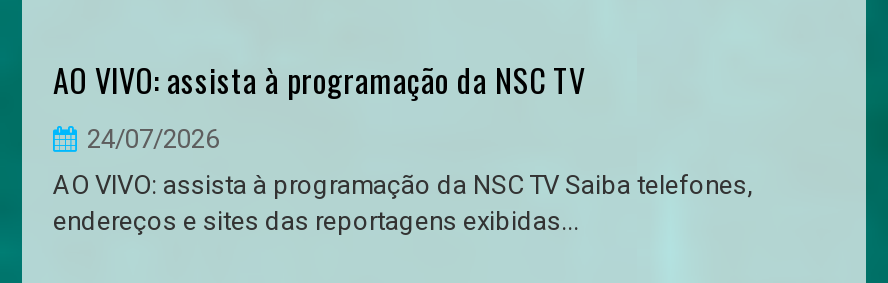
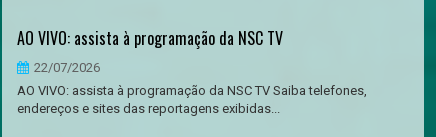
[87,124,219,154] 24/07/2026 -> [34,60,100,75] 22/07/2026

